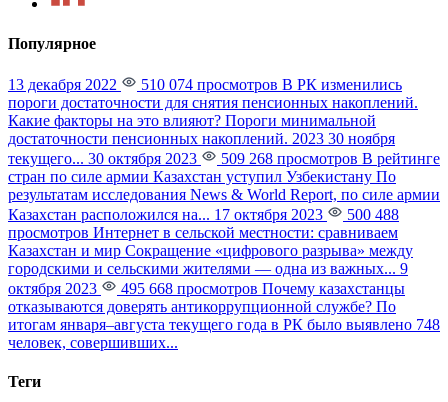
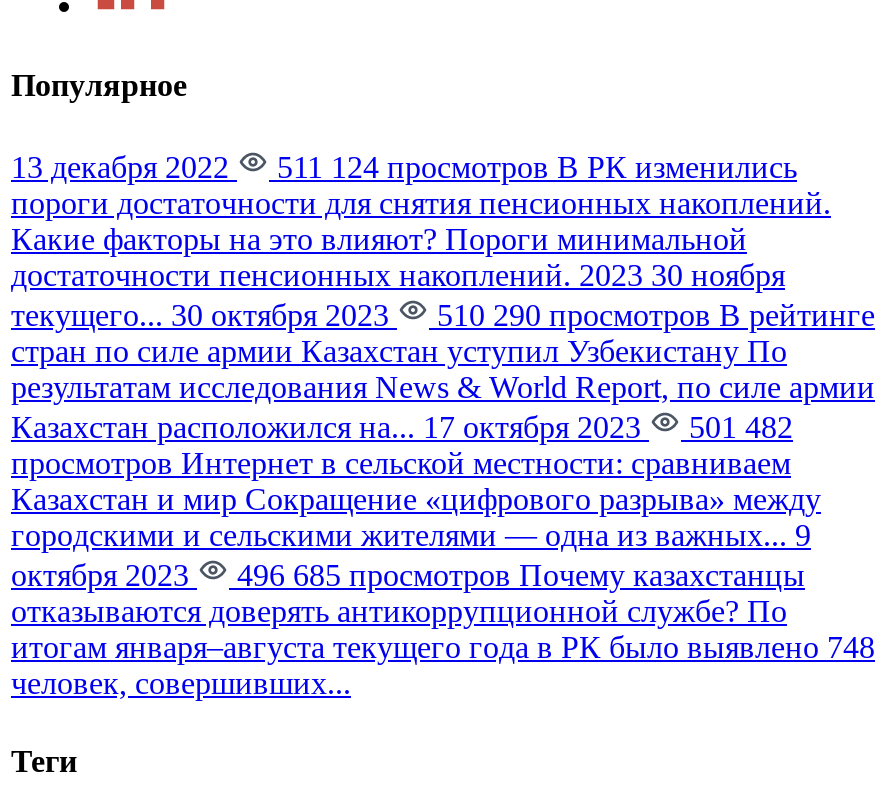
[137,76,402,93] 510 074 просмотров В РК изменились -> [269,150,797,184] 511 124 просмотров В РК изменились
[217,150,440,167] 509 268 просмотров В рейтинге -> [429,298,875,332] 510 290 просмотров В рейтинге
[8,206,399,223] Казахстан расположился на... 17 октября 2023 500 488 -> [11,410,793,444] Казахстан расположился на... 17 октября 2023 501 482
[117,280,405,297] 495 668 просмотров Почему казахстанцы -> [229,558,805,592] 496 685 просмотров Почему казахстанцы

